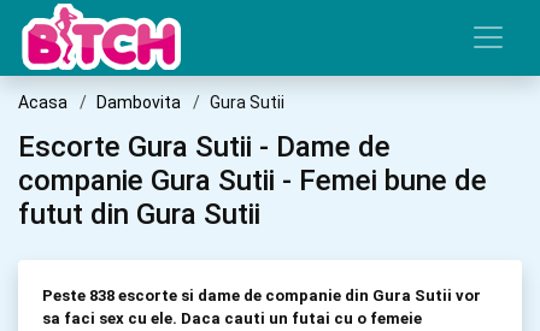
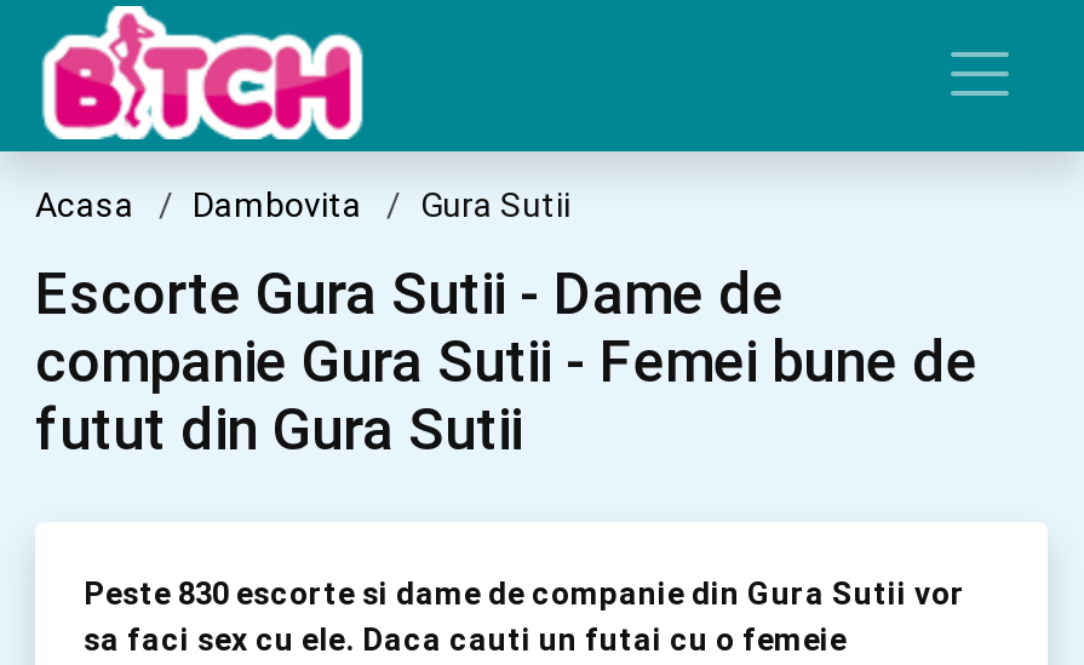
[42,286,481,305] Peste 838 escorte si dame de companie din Gura Sutii vor -> [84,575,965,612] Peste 830 escorte si dame de companie din Gura Sutii vor

